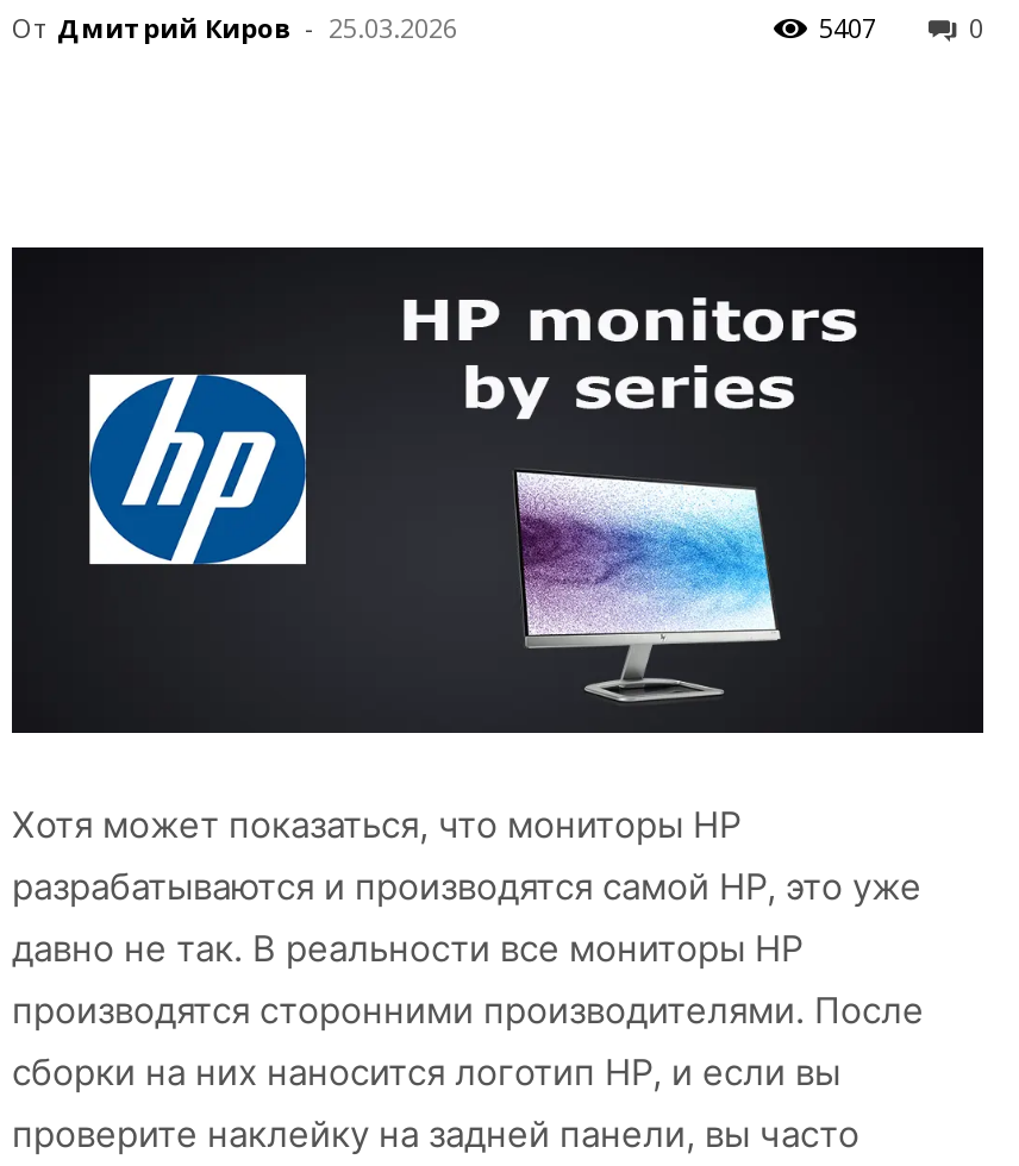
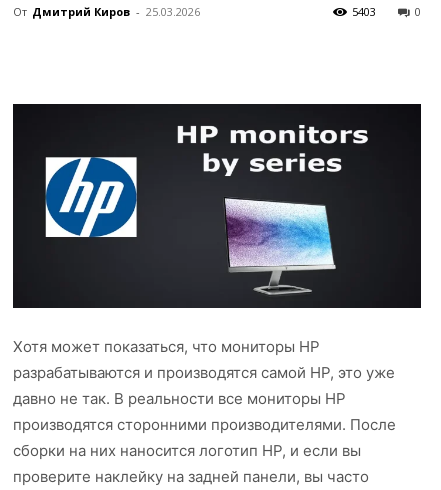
[819,10,876,45] 5407 -> [352,4,376,19] 5403

